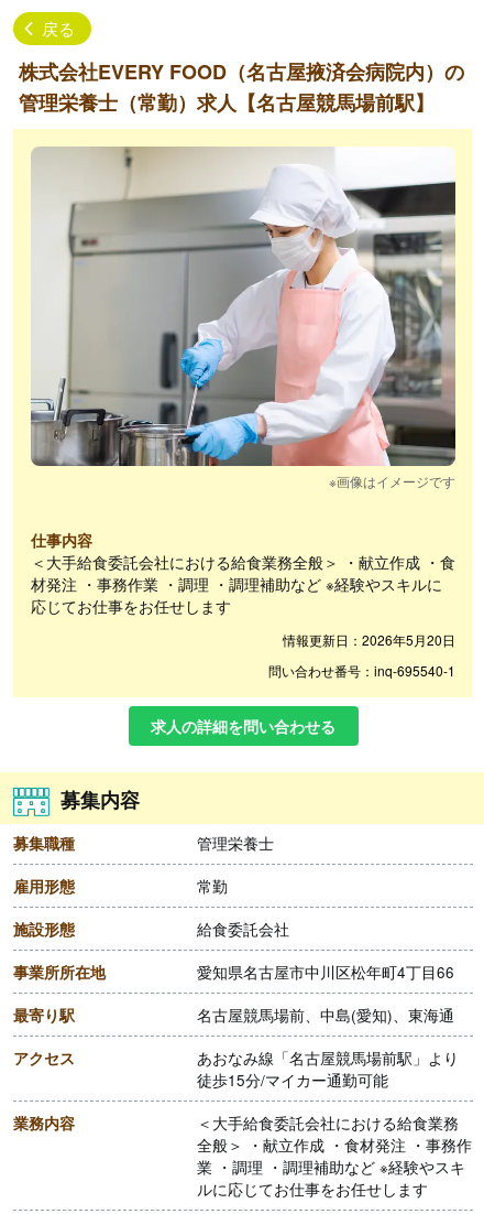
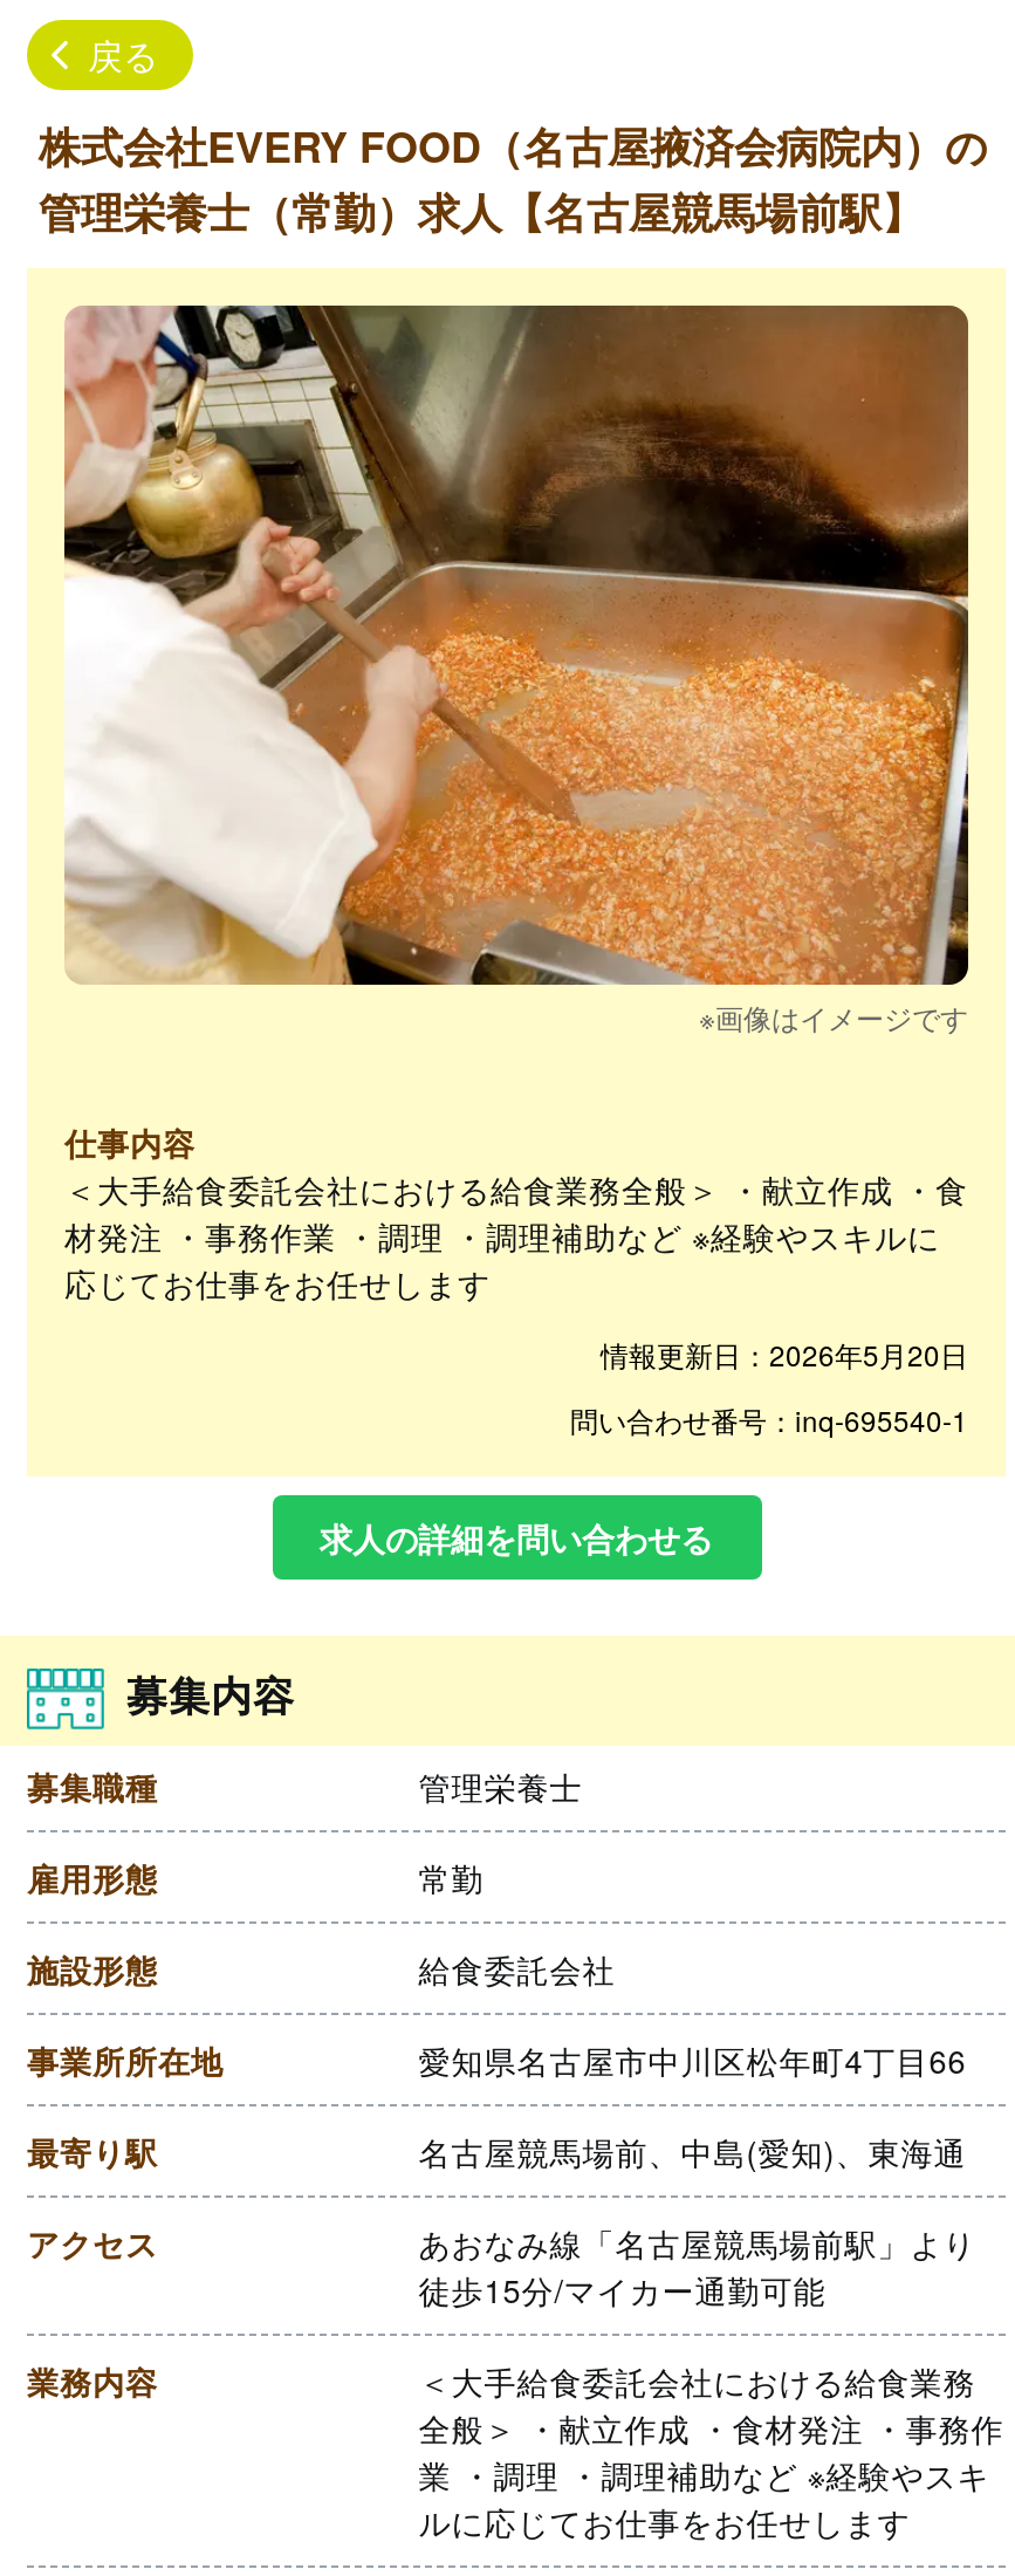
[31,147,457,467] [image] -> [62,303,971,987] [image]

